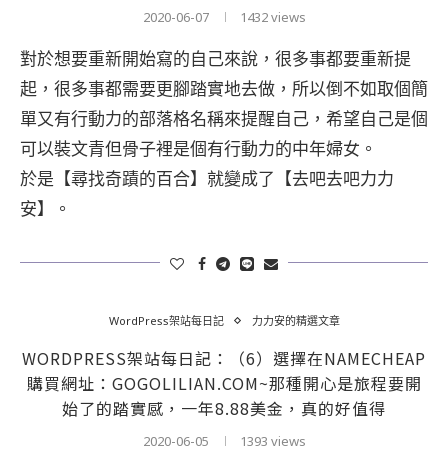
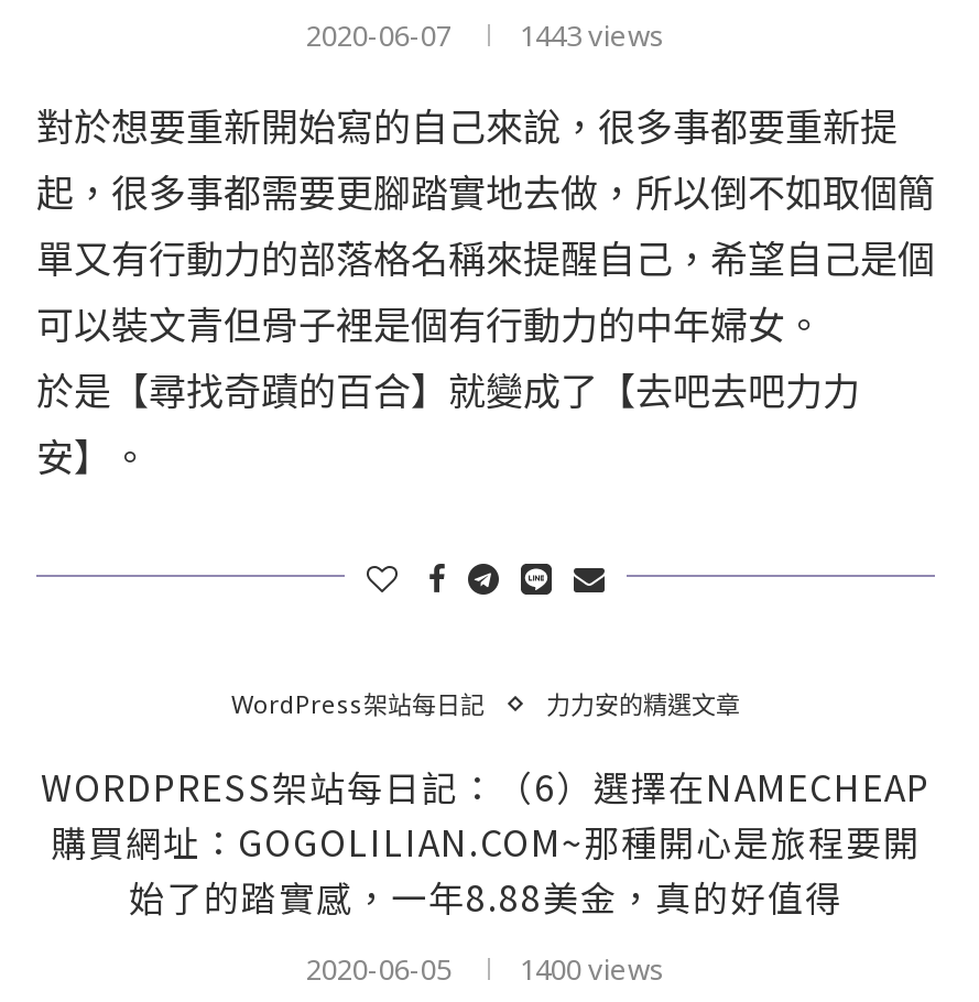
[142,8,305,26] 2020-06-07 1432 views -> [306,15,665,55] 2020-06-07 1443 views
[142,432,305,450] 2020-06-05 1393 views -> [306,949,665,989] 2020-06-05 1400 views

